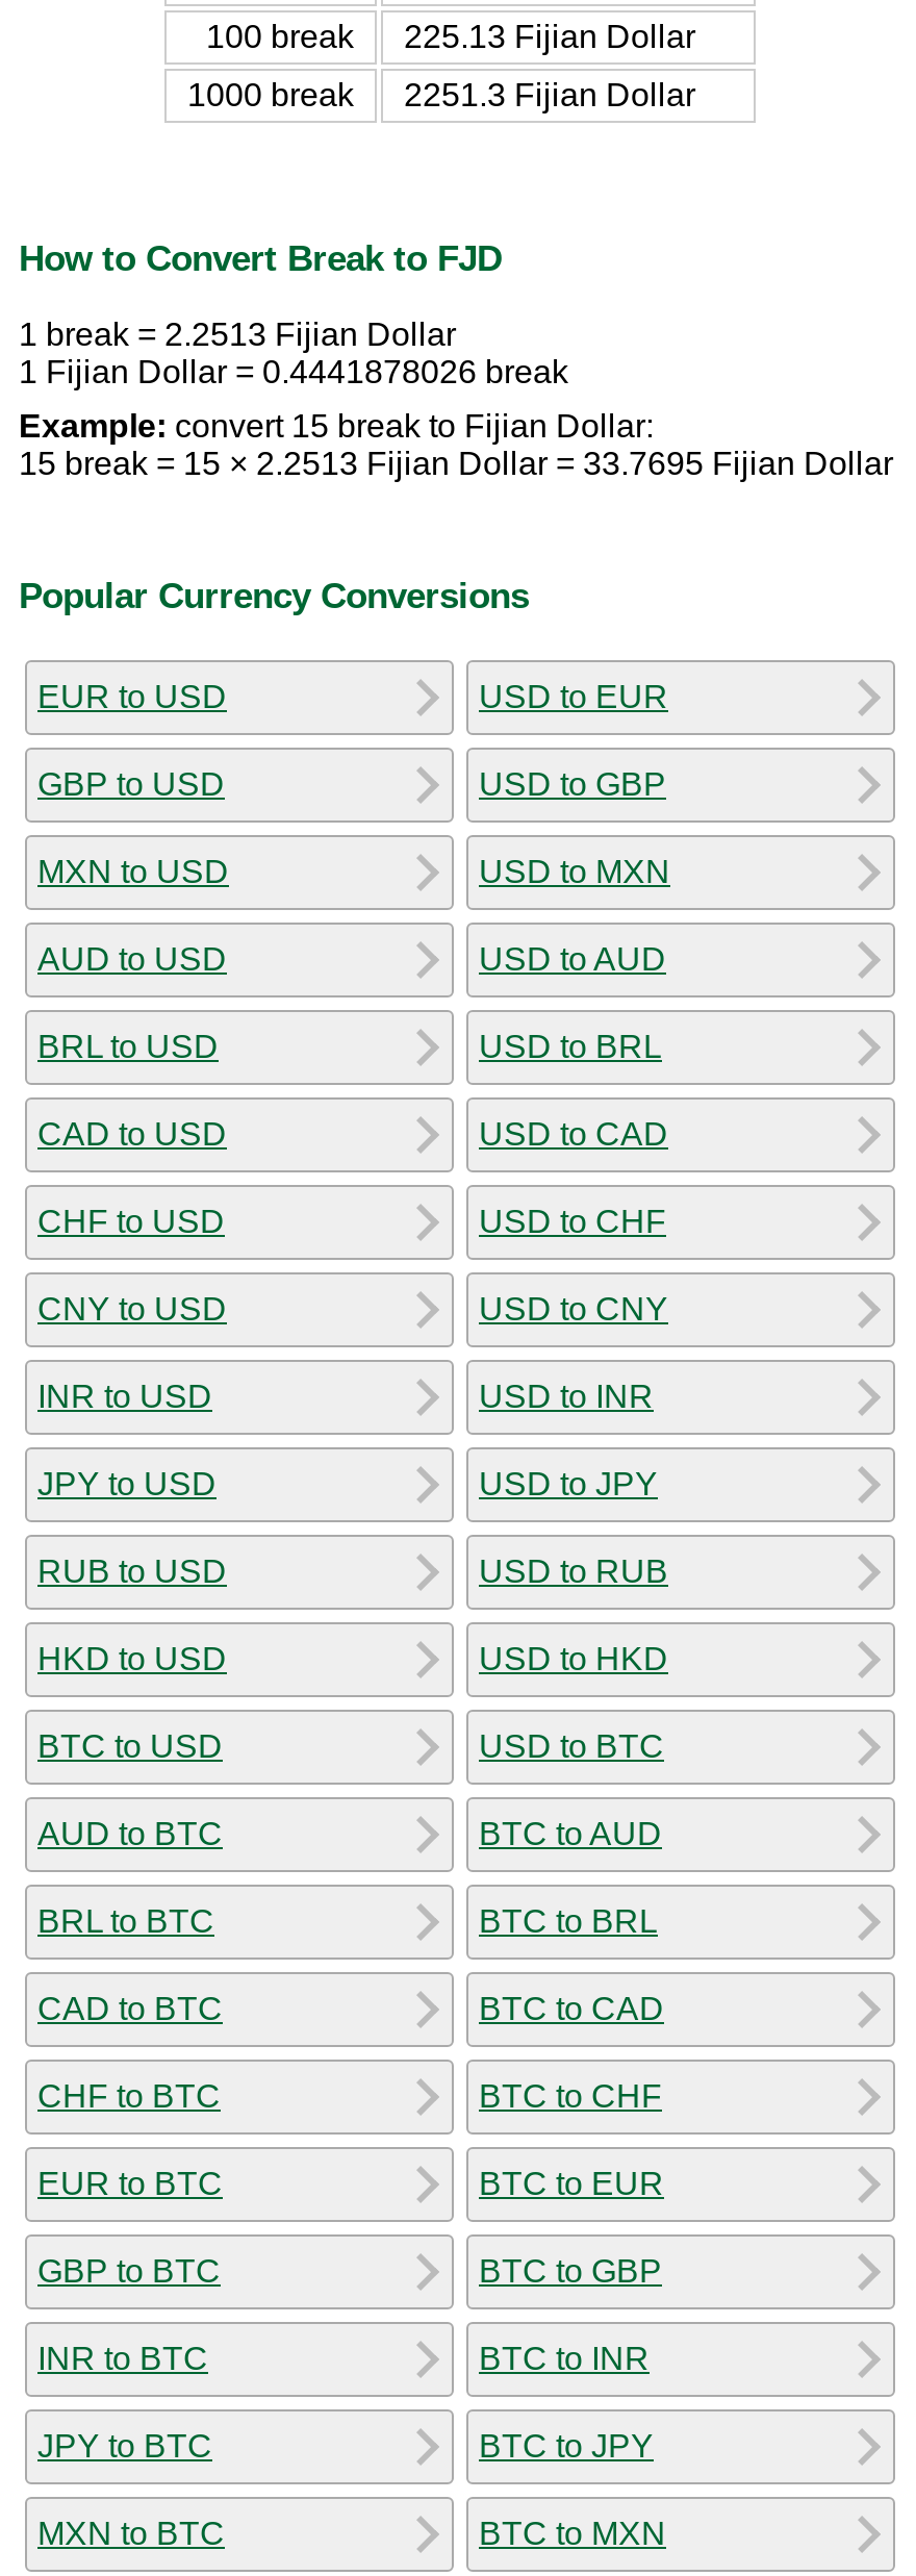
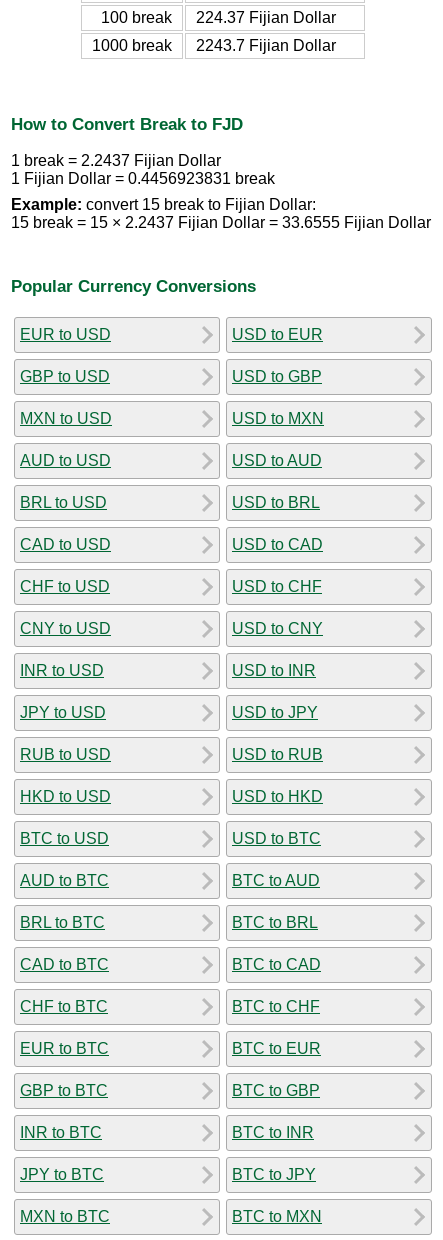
[404,18,695,54] 225.13 Fijian Dollar -> [196,9,336,26] 224.37 Fijian Dollar
[404,76,695,112] 2251.3 Fijian Dollar -> [196,37,336,54] 2243.7 Fijian Dollar
[19,317,456,353] 1 break = 2.2513 Fijian Dollar -> [11,152,221,169] 1 break = 2.2437 Fijian Dollar
[19,355,568,390] 1 Fijian Dollar = 0.4441878026 break -> [11,170,275,187] 1 Fijian Dollar = 0.4456923831 break
[19,446,893,482] 15 break = 15 × 2.2513 Fijian Dollar = 33.7695 Fijian Dollar -> [11,214,431,231] 15 break = 15 × 2.2437 Fijian Dollar = 33.6555 Fijian Dollar

